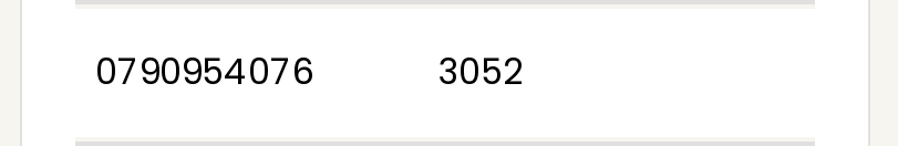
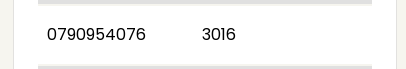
[438,46,523,97] 3052 -> [202,23,236,46] 3016

